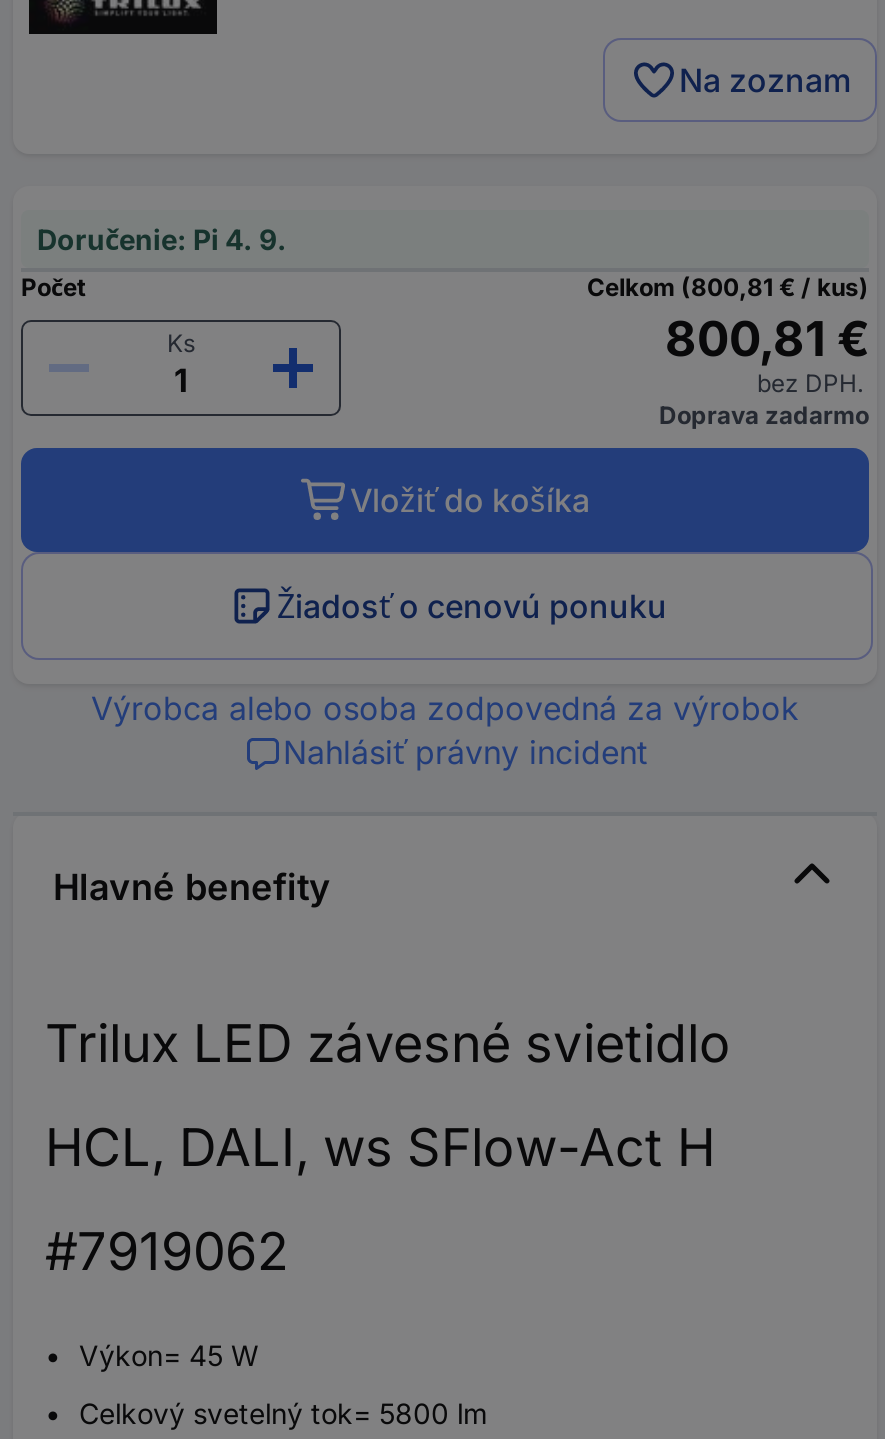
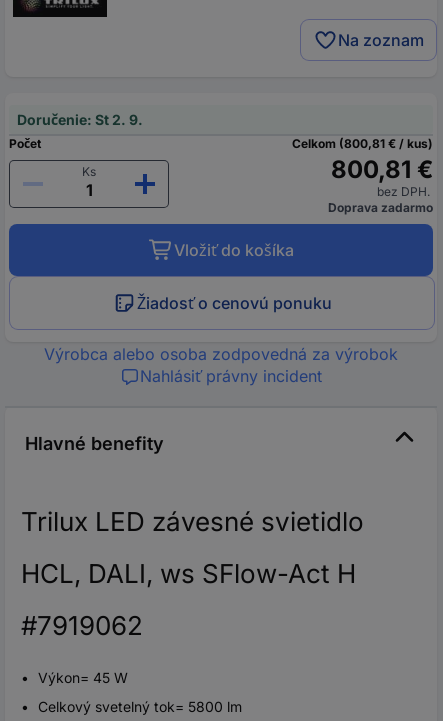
[37,222,287,256] Doručenie: Pi 4. 9. -> [17,111,143,128] Doručenie: St 2. 9.

